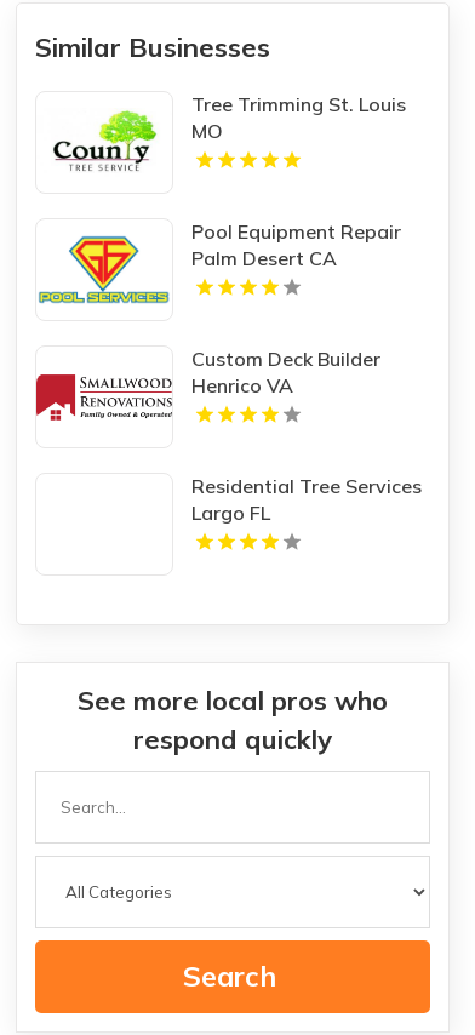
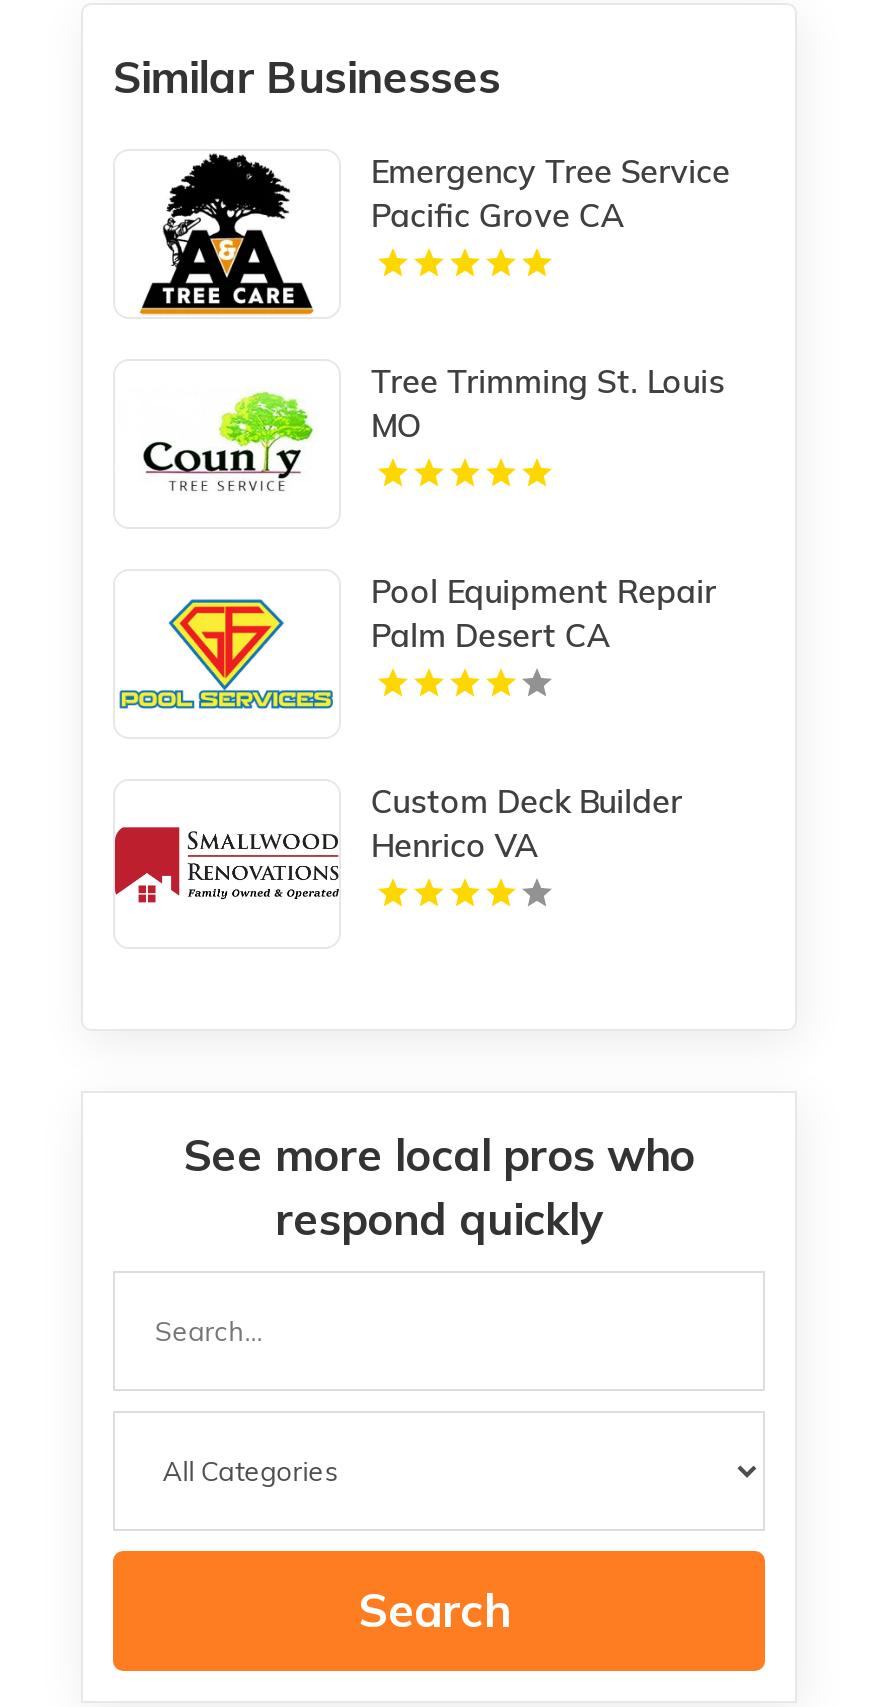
none -> [139,151,730,317] [image] | Emergency Tree Service | Pacific Grove CA
moved [53,92,406,398] -> [143,361,724,865]: [image] | Tree Trimming St. Louis | MO | Pool Equipment Repair | Palm Desert CA | Custom Deck Builder | Henrico VA
[191,474,421,525] Residential Tree Services | Largo FL -> none

